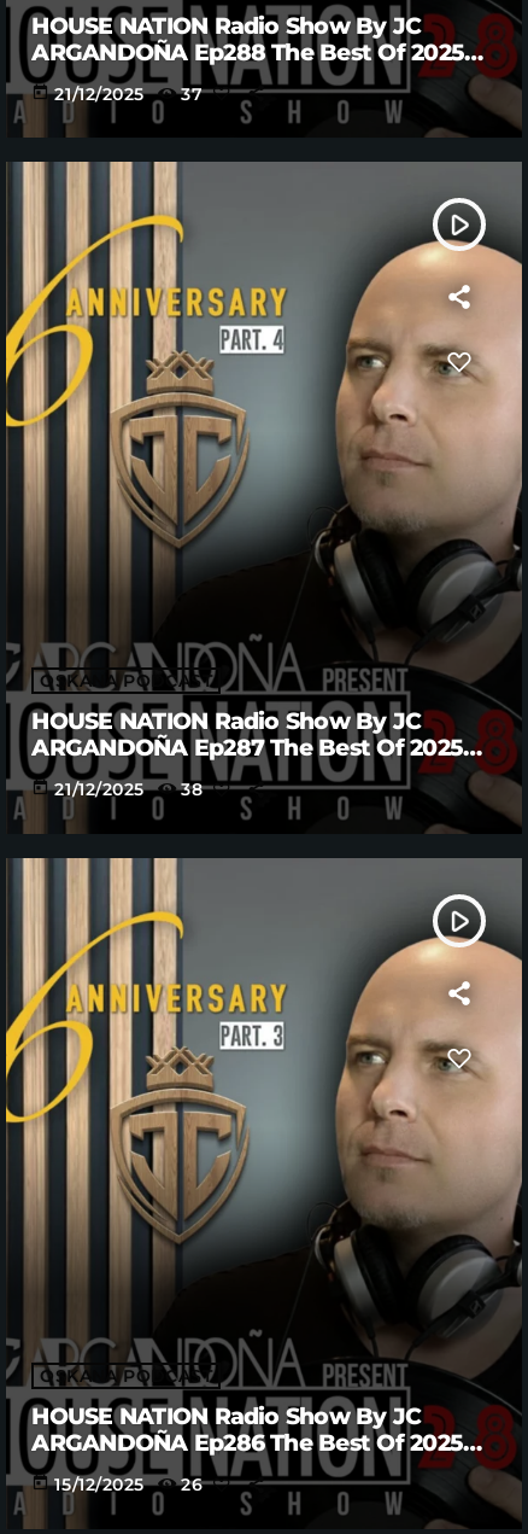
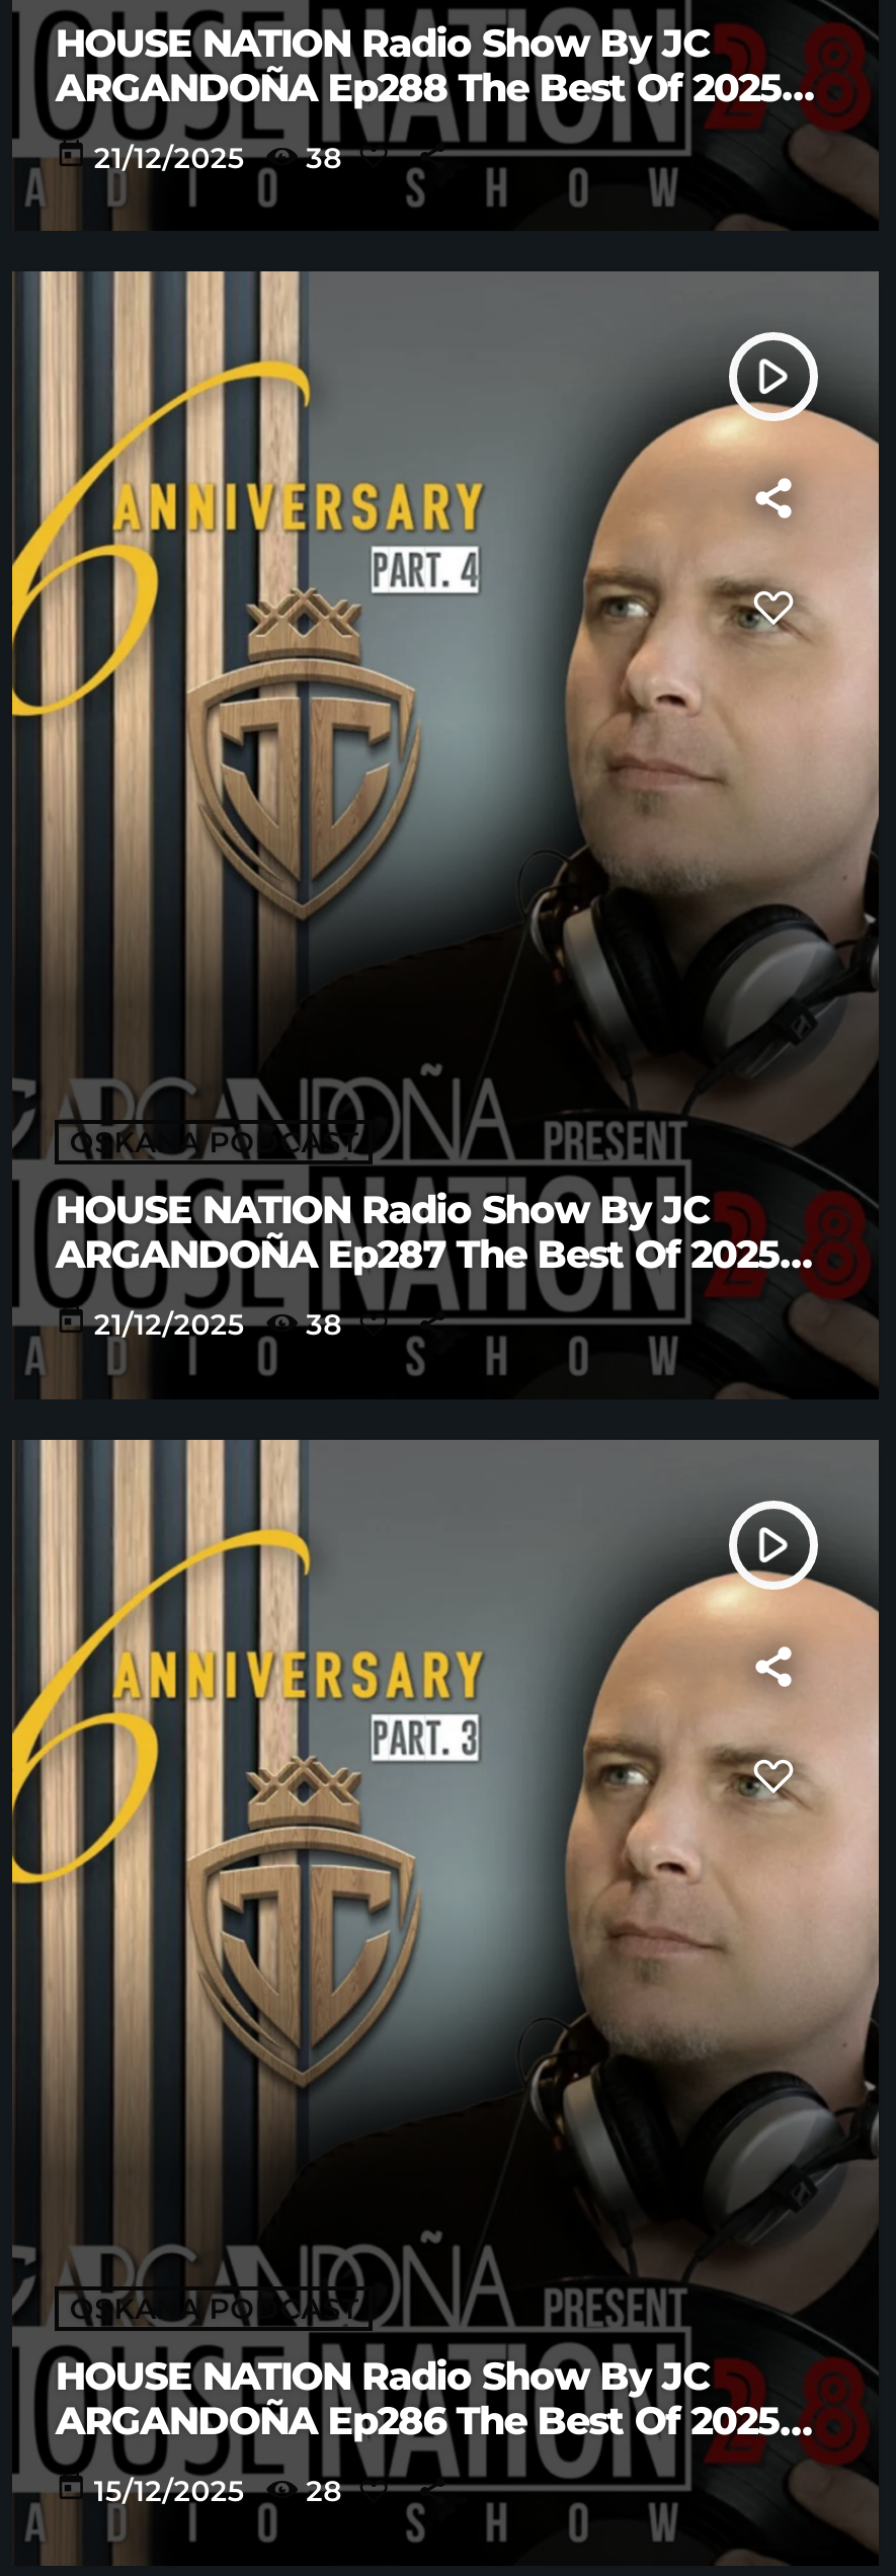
[181,83,203,105] 37 -> [306,139,343,176] 38
[181,1474,203,1496] 26 -> [306,2474,343,2510] 28

